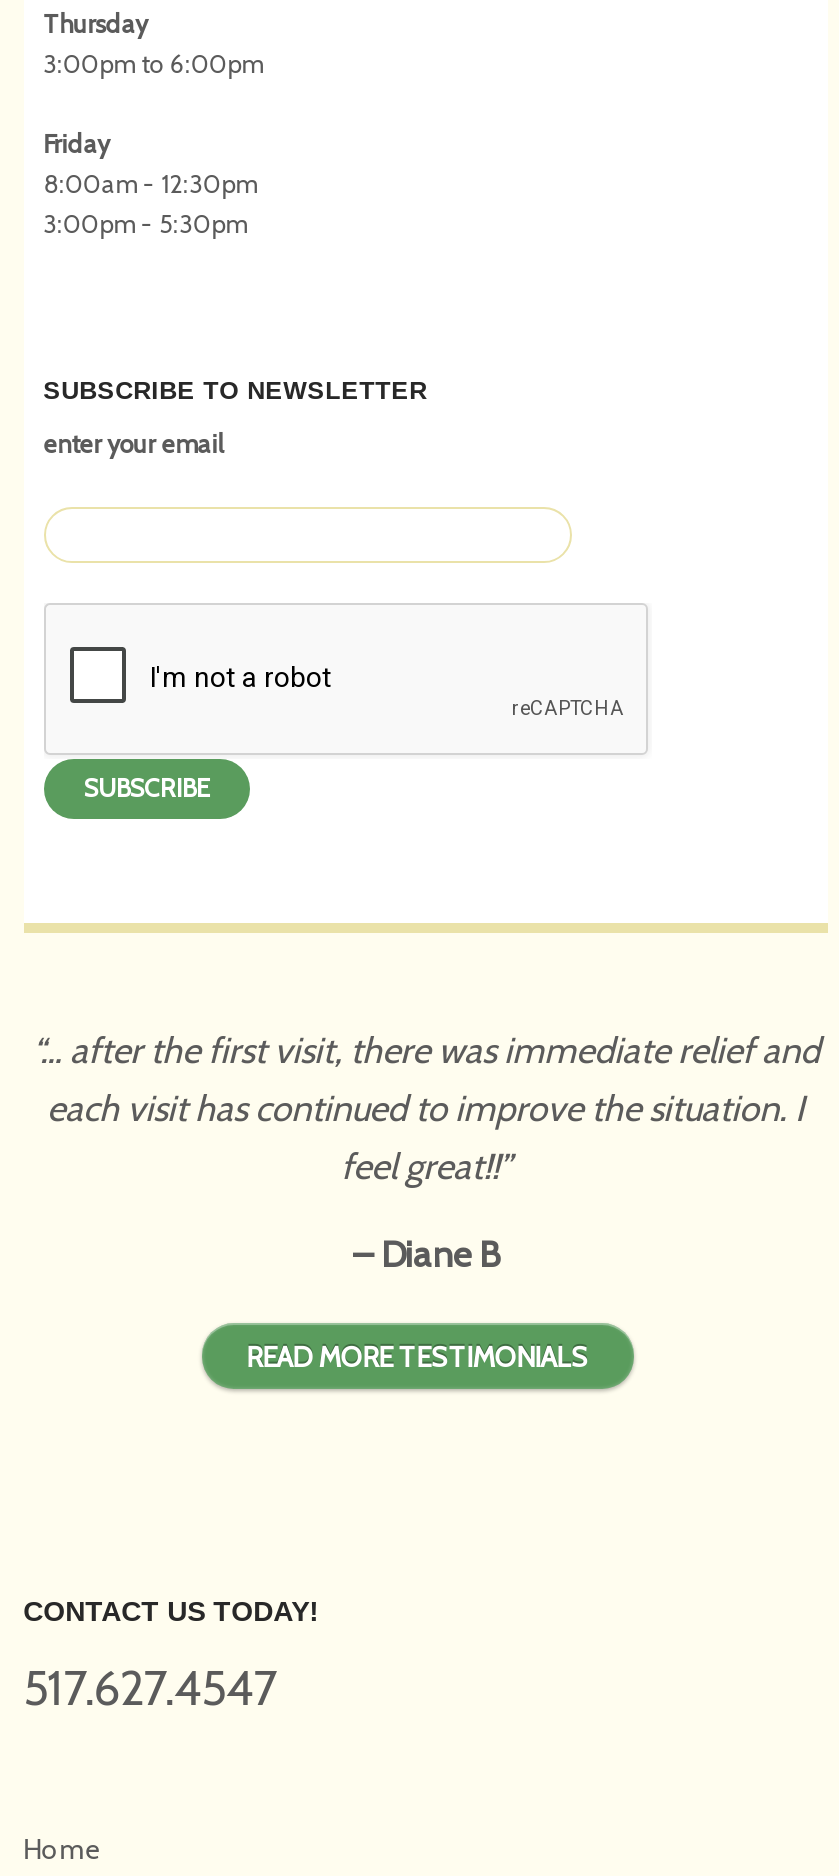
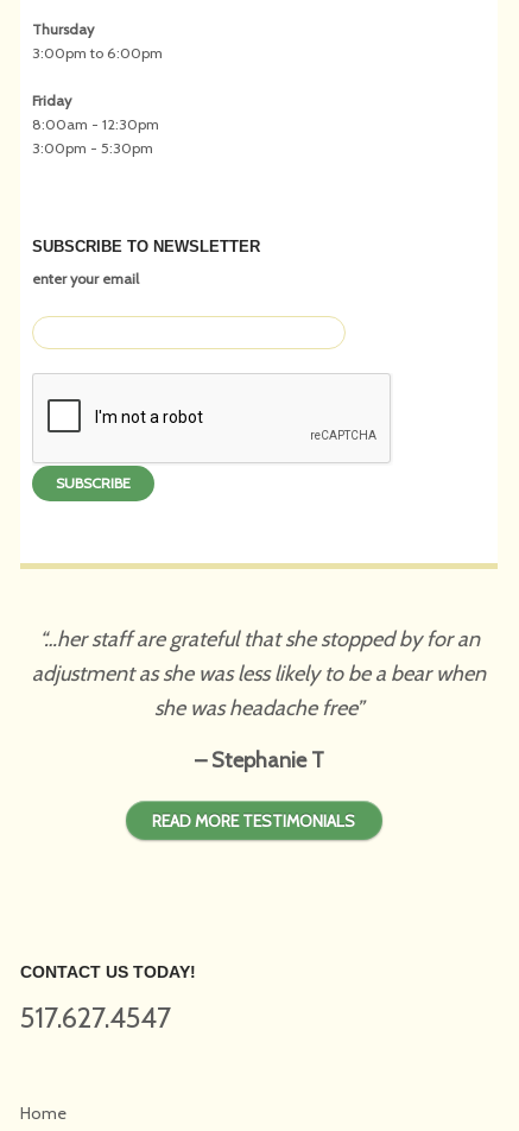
[40,1029,820,1189] … after the first visit, there was immediate relief and | each visit has continued to improve the situation. I | feel great!! -> [32,626,486,721] …her staff are grateful that she stopped by for an | adjustment as she was less likely to be a bear when | she was headache free
[381,1232,499,1276] Diane B -> [211,747,324,773] Stephanie T

